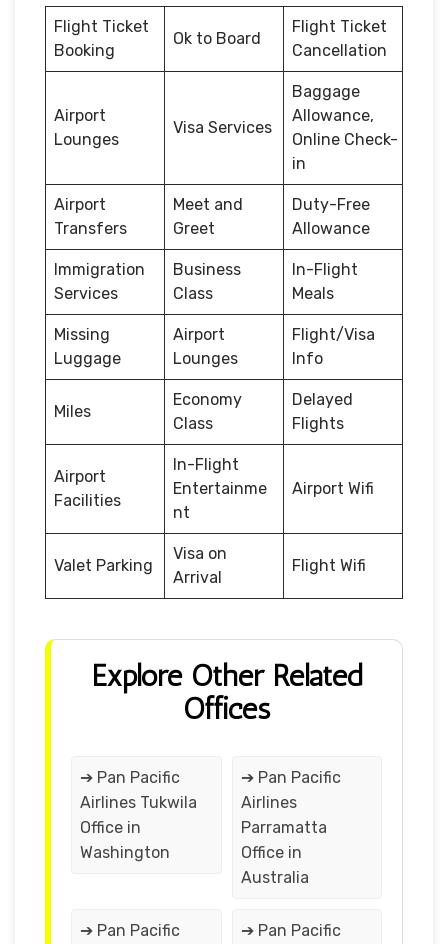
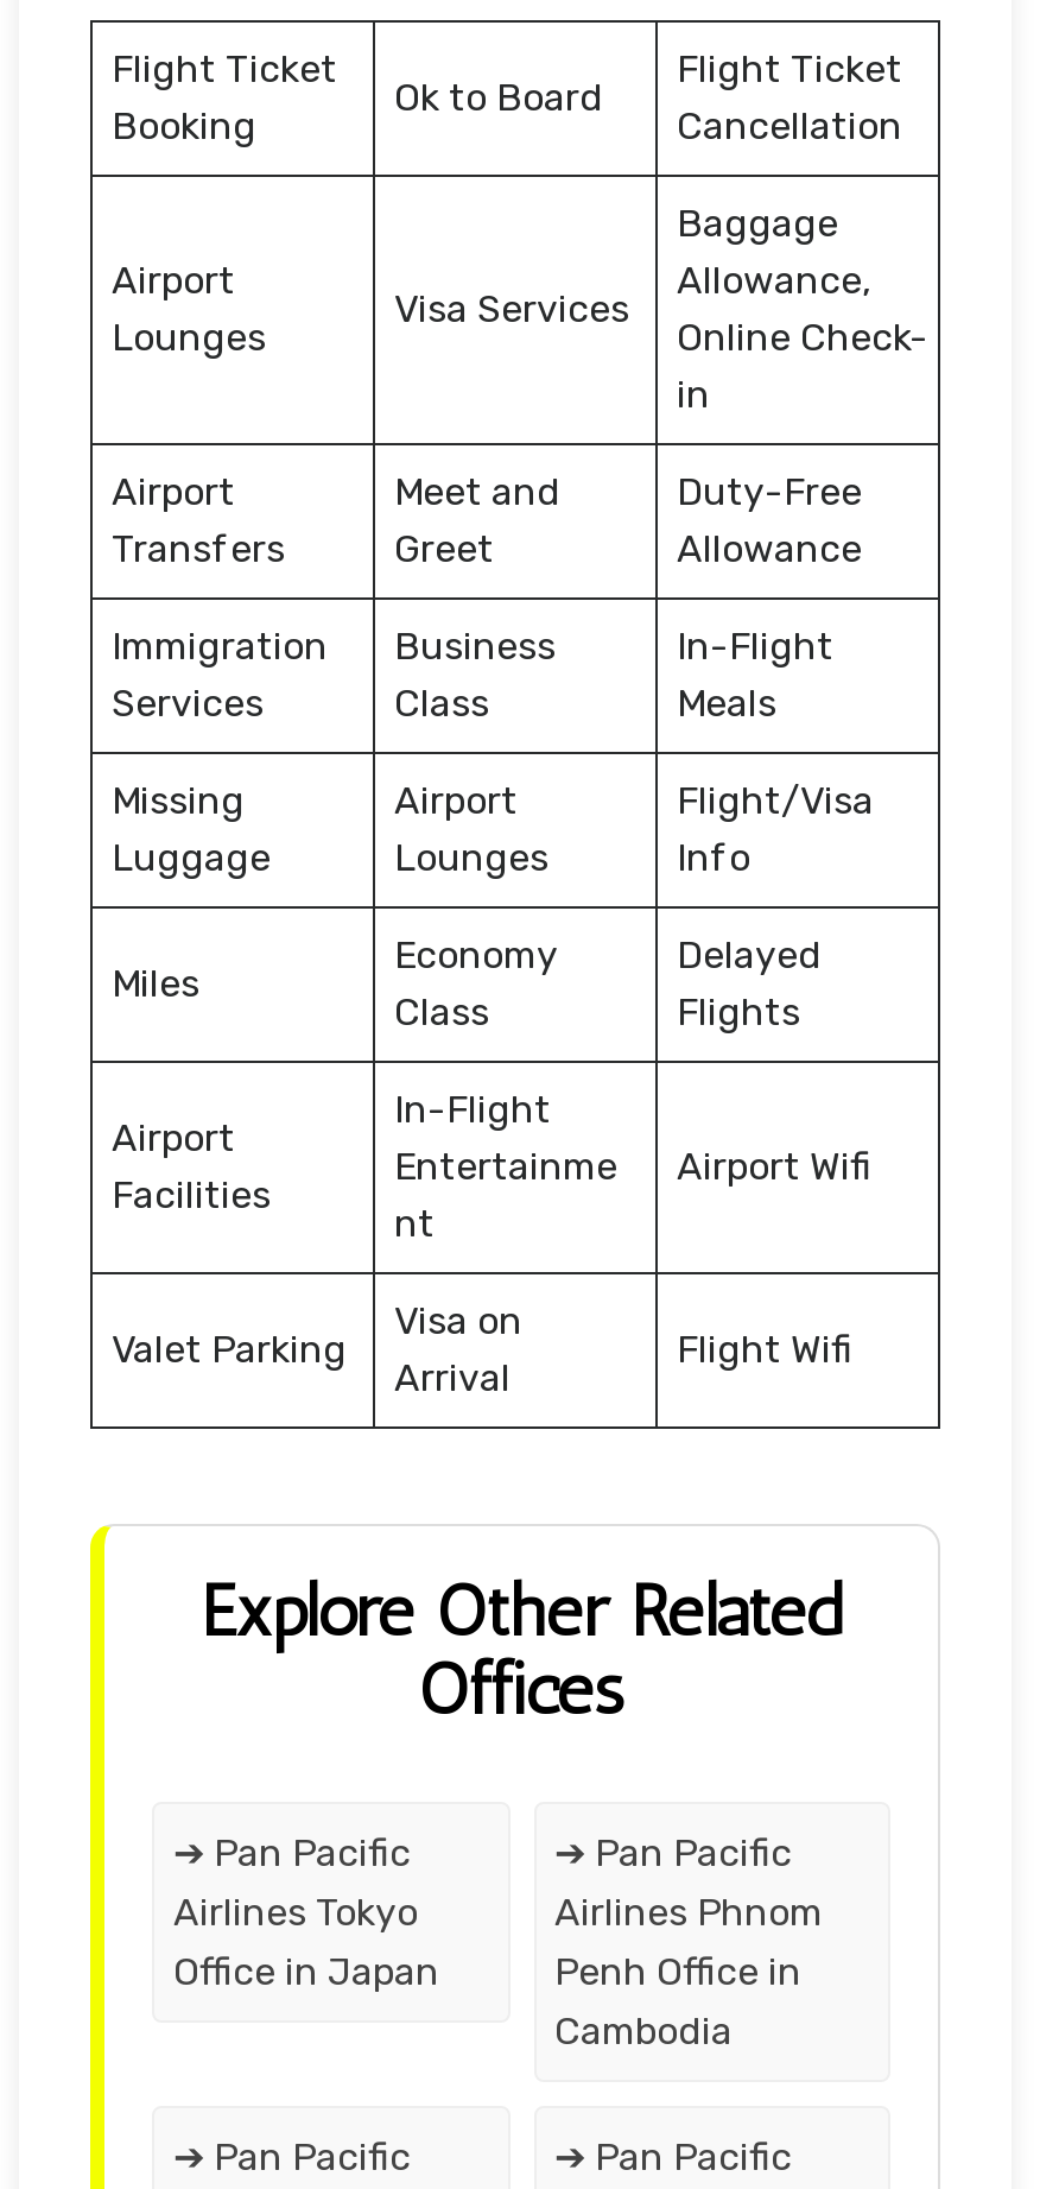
[80,793,197,862] Airlines Tukwila | Office in | Washington -> [173,1889,439,1993] Airlines Tokyo | Office in Japan
[240,793,326,887] Airlines | Parramatta | Office in | Australia -> [554,1889,823,2053] Airlines Phnom | Penh Office in | Cambodia

